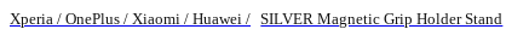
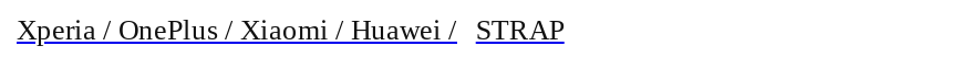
[261,10,503,28] SILVER Magnetic Grip Holder Stand -> [476,13,564,46] STRAP

